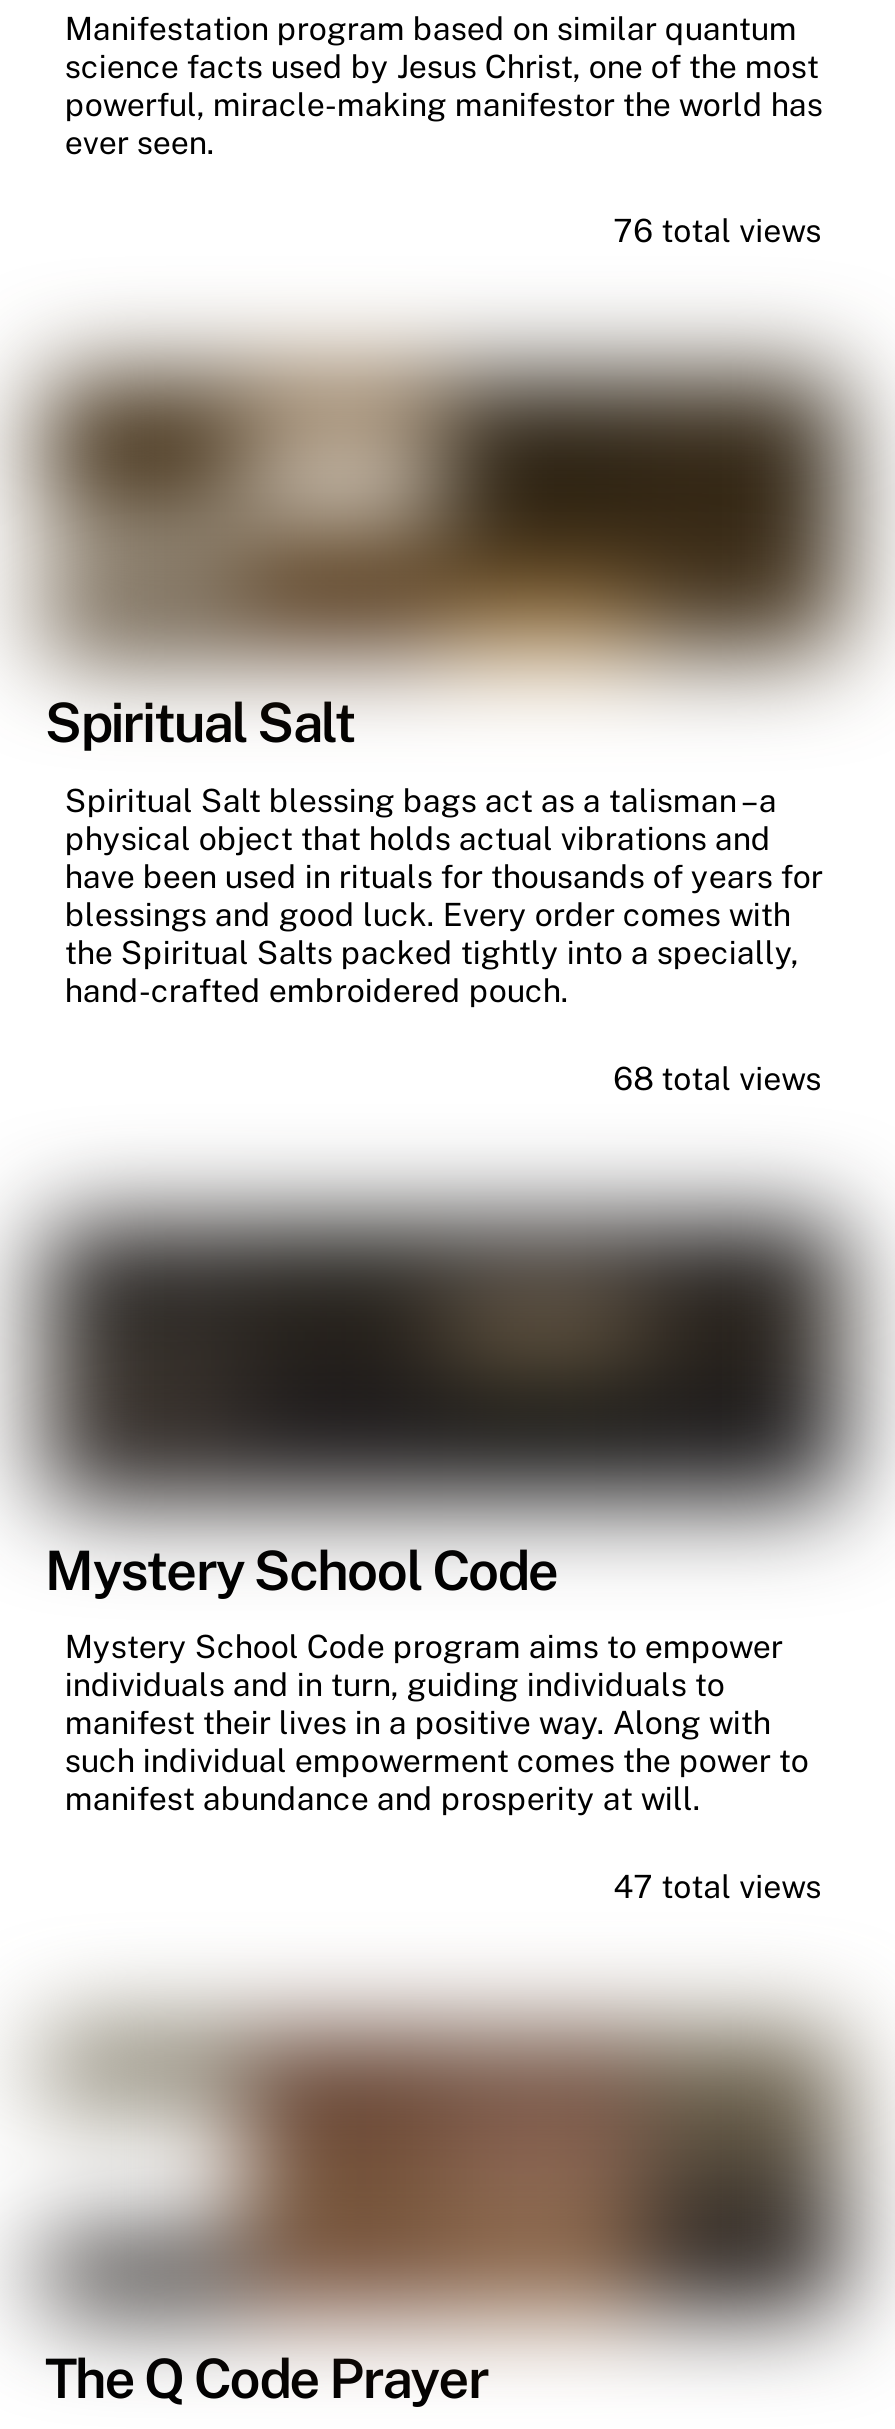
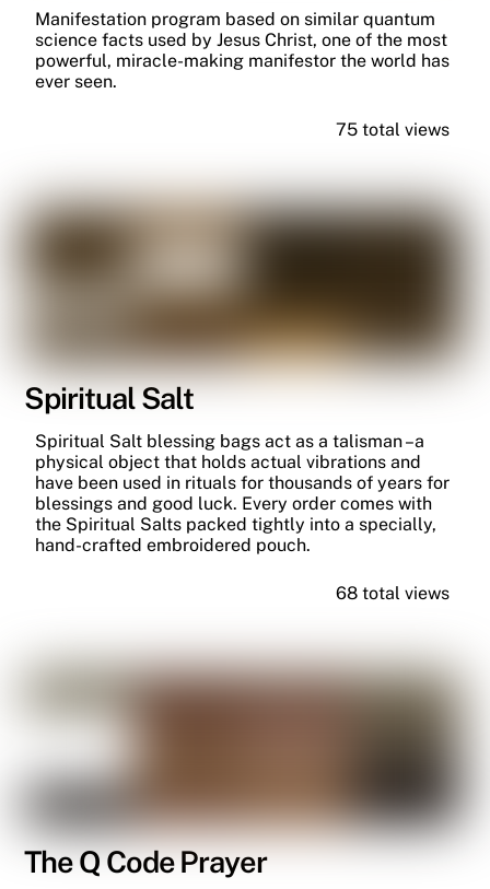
[613,211,821,249] 76 total views -> [335,119,449,140] 75 total views
[24,1203,830,1907] [image] | Mystery School Code | Mystery School Code program aims to empower | individuals and in turn, guiding individuals to | manifest their lives in a positive way. Along with | such individual empowerment comes the power to | manifest abundance and prosperity at will. | 47 total views -> none

